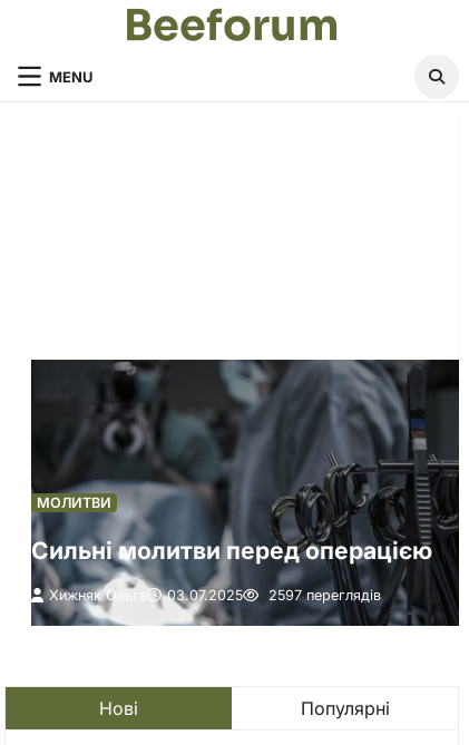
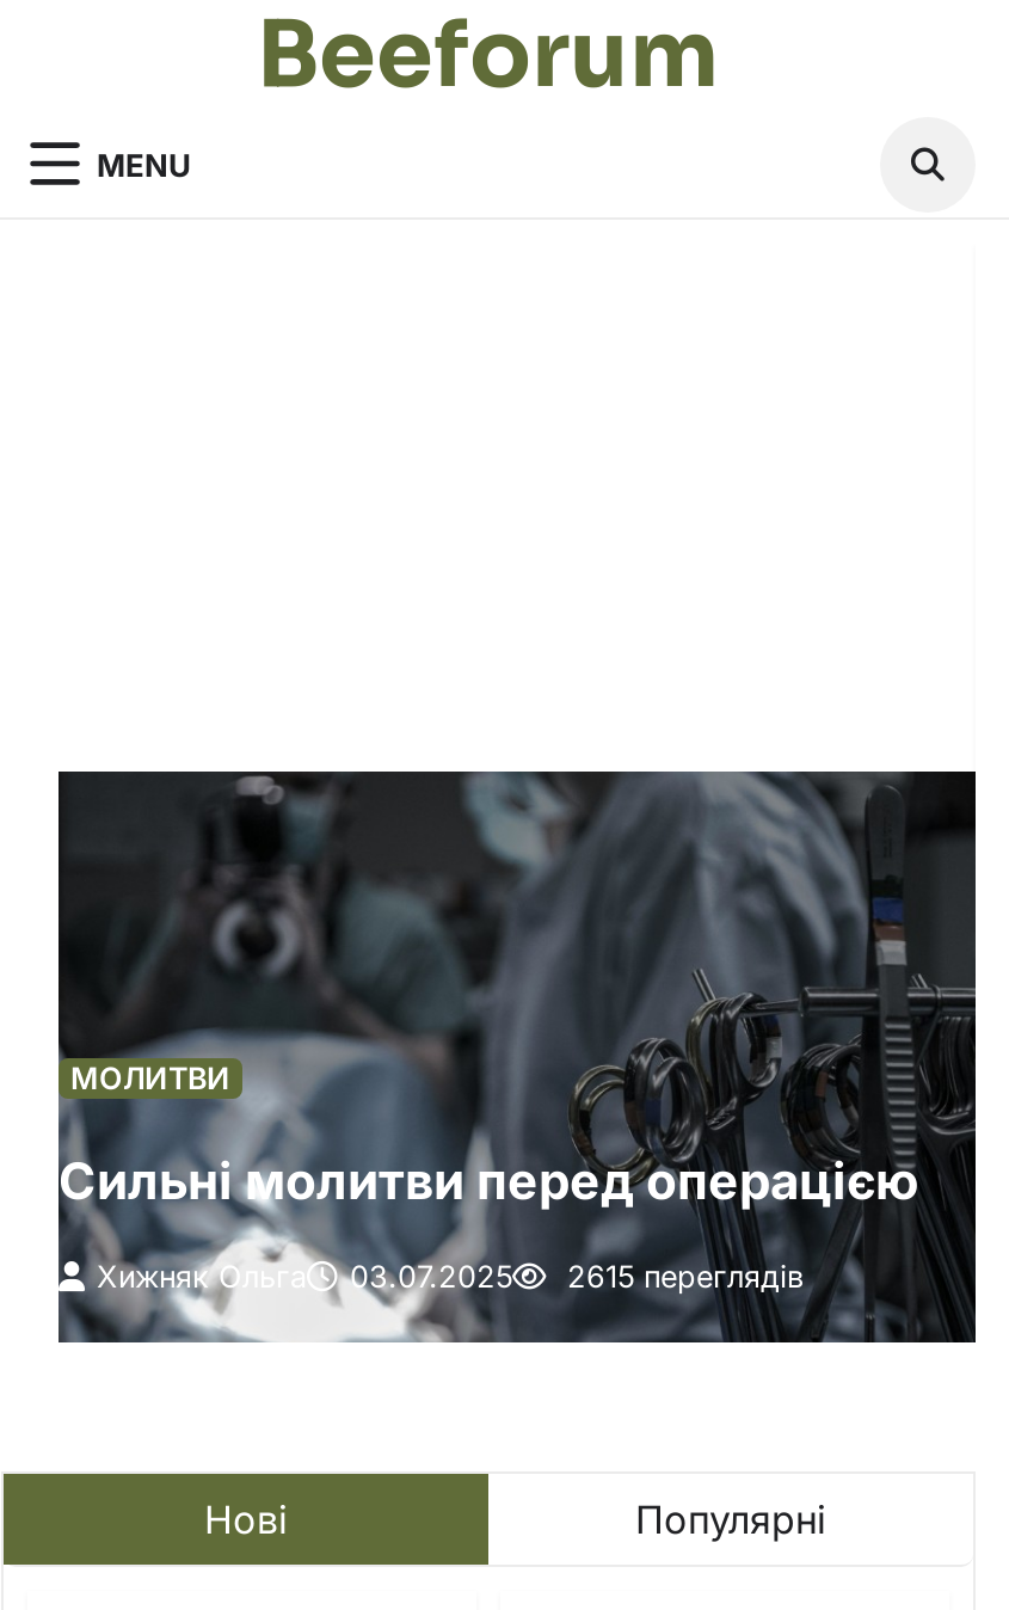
[264,587,381,604] 2597 переглядів -> [558,1259,804,1295] 2615 переглядів

